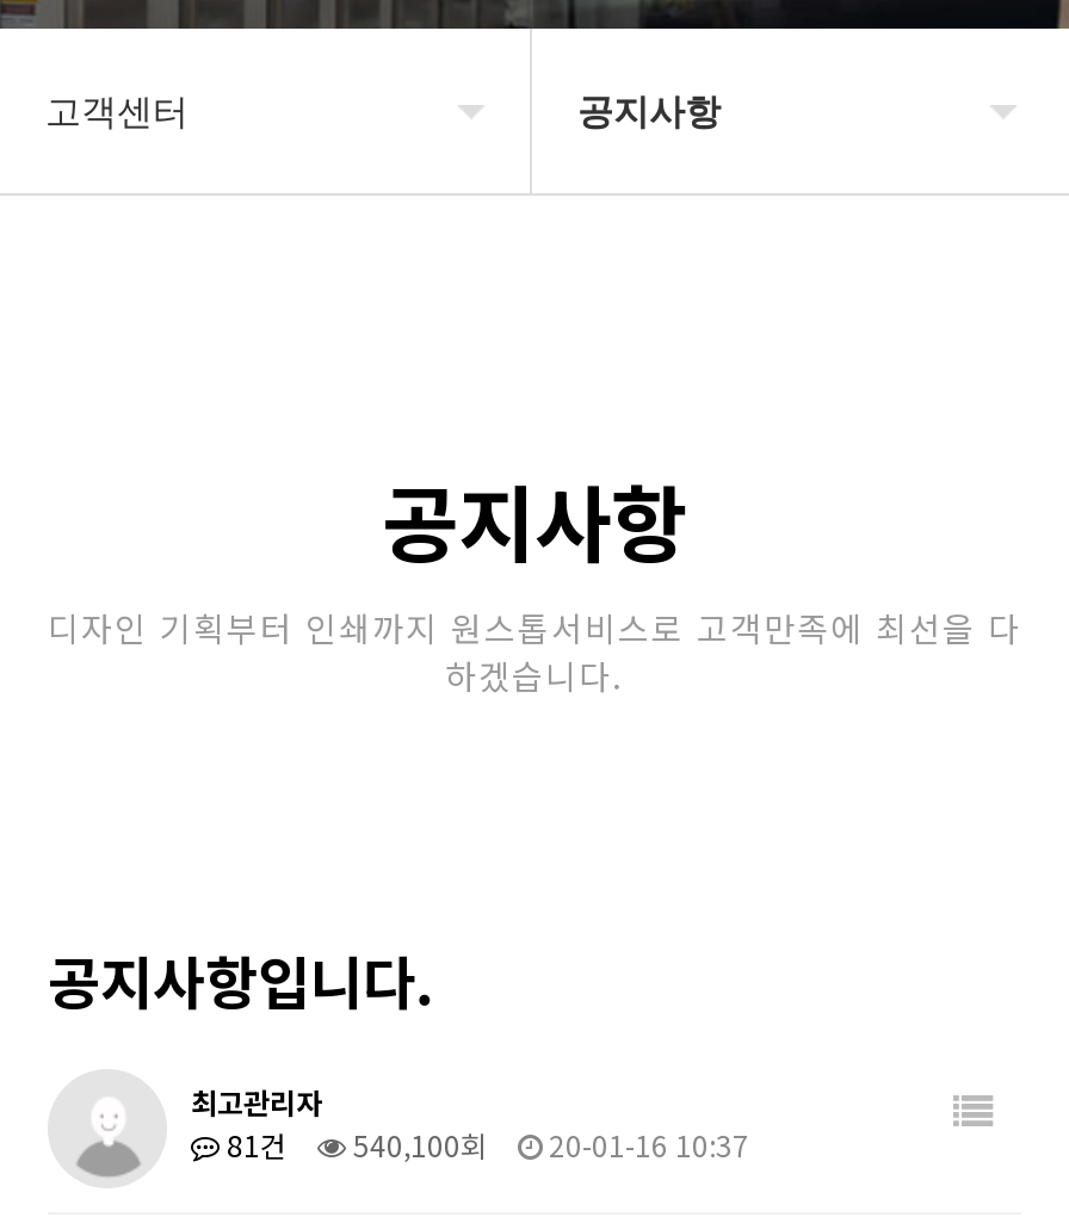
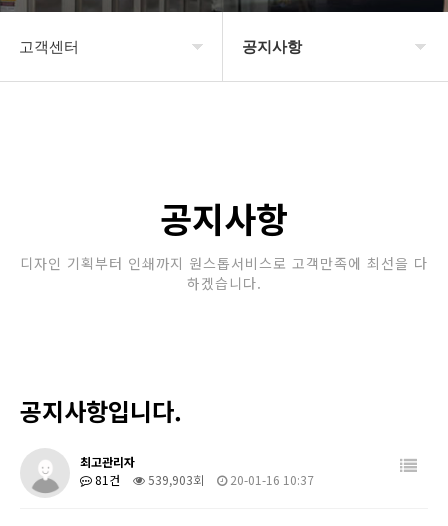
[220,1124,749,1165] 81건 540,100회 20-01-16 10:37 -> [92,471,314,488] 81건 539,903회 20-01-16 10:37

